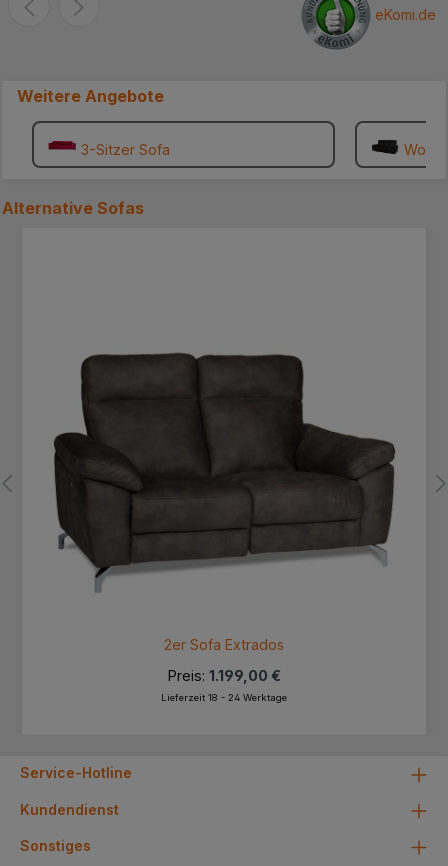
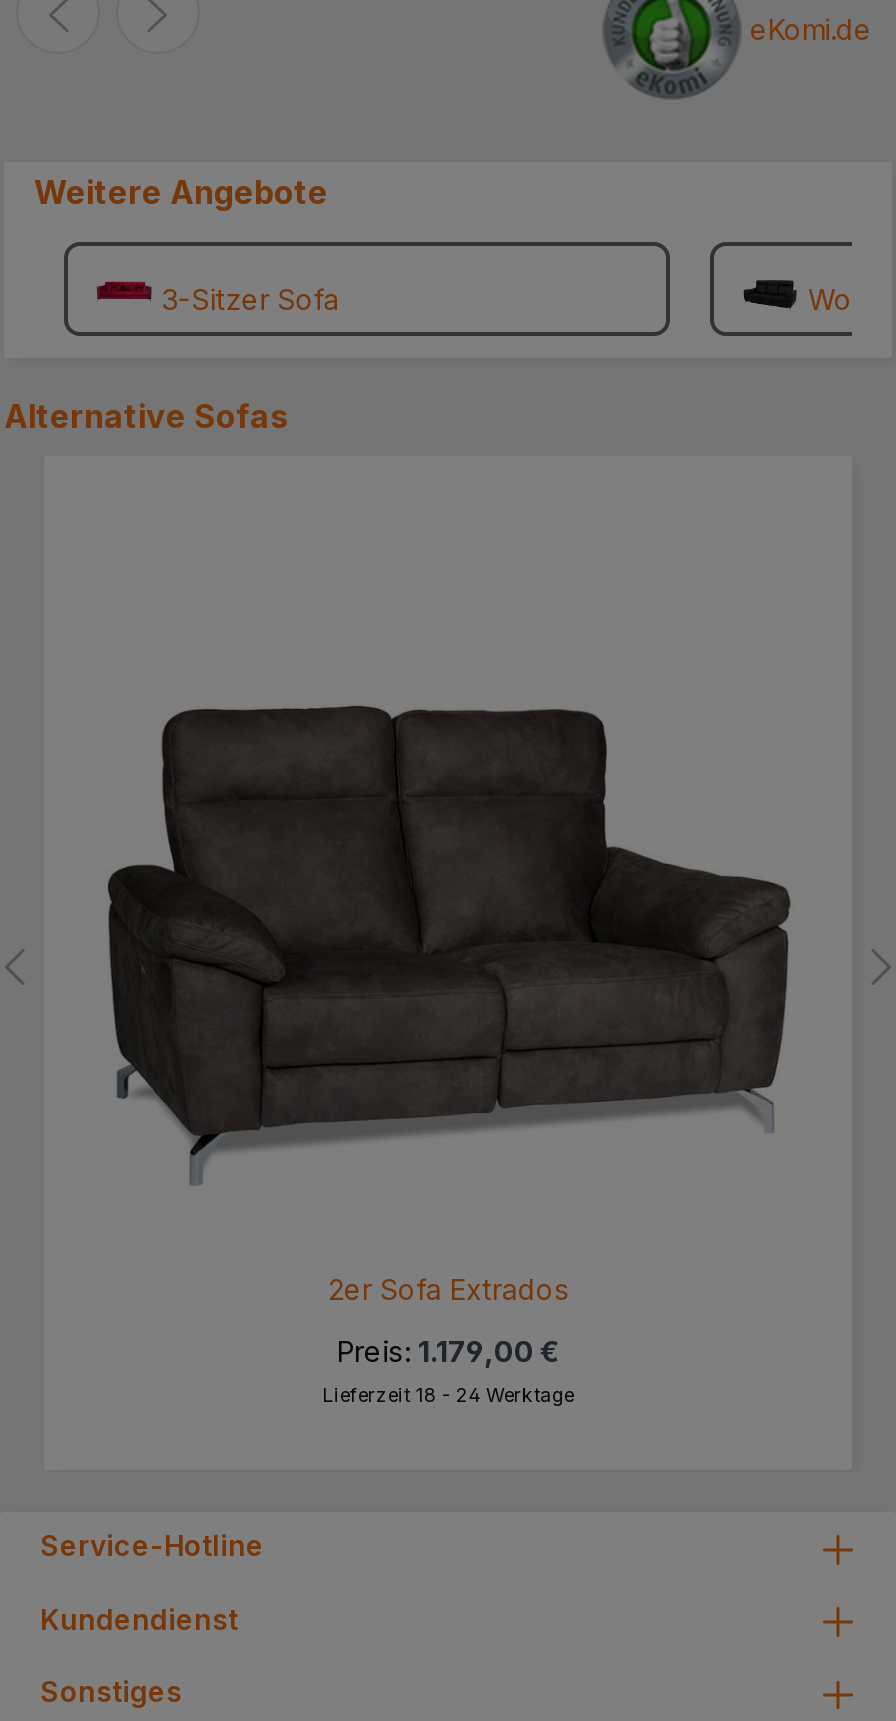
[167,667,280,684] Preis: 1.199,00 € -> [336,1335,560,1369] Preis: 1.179,00 €

